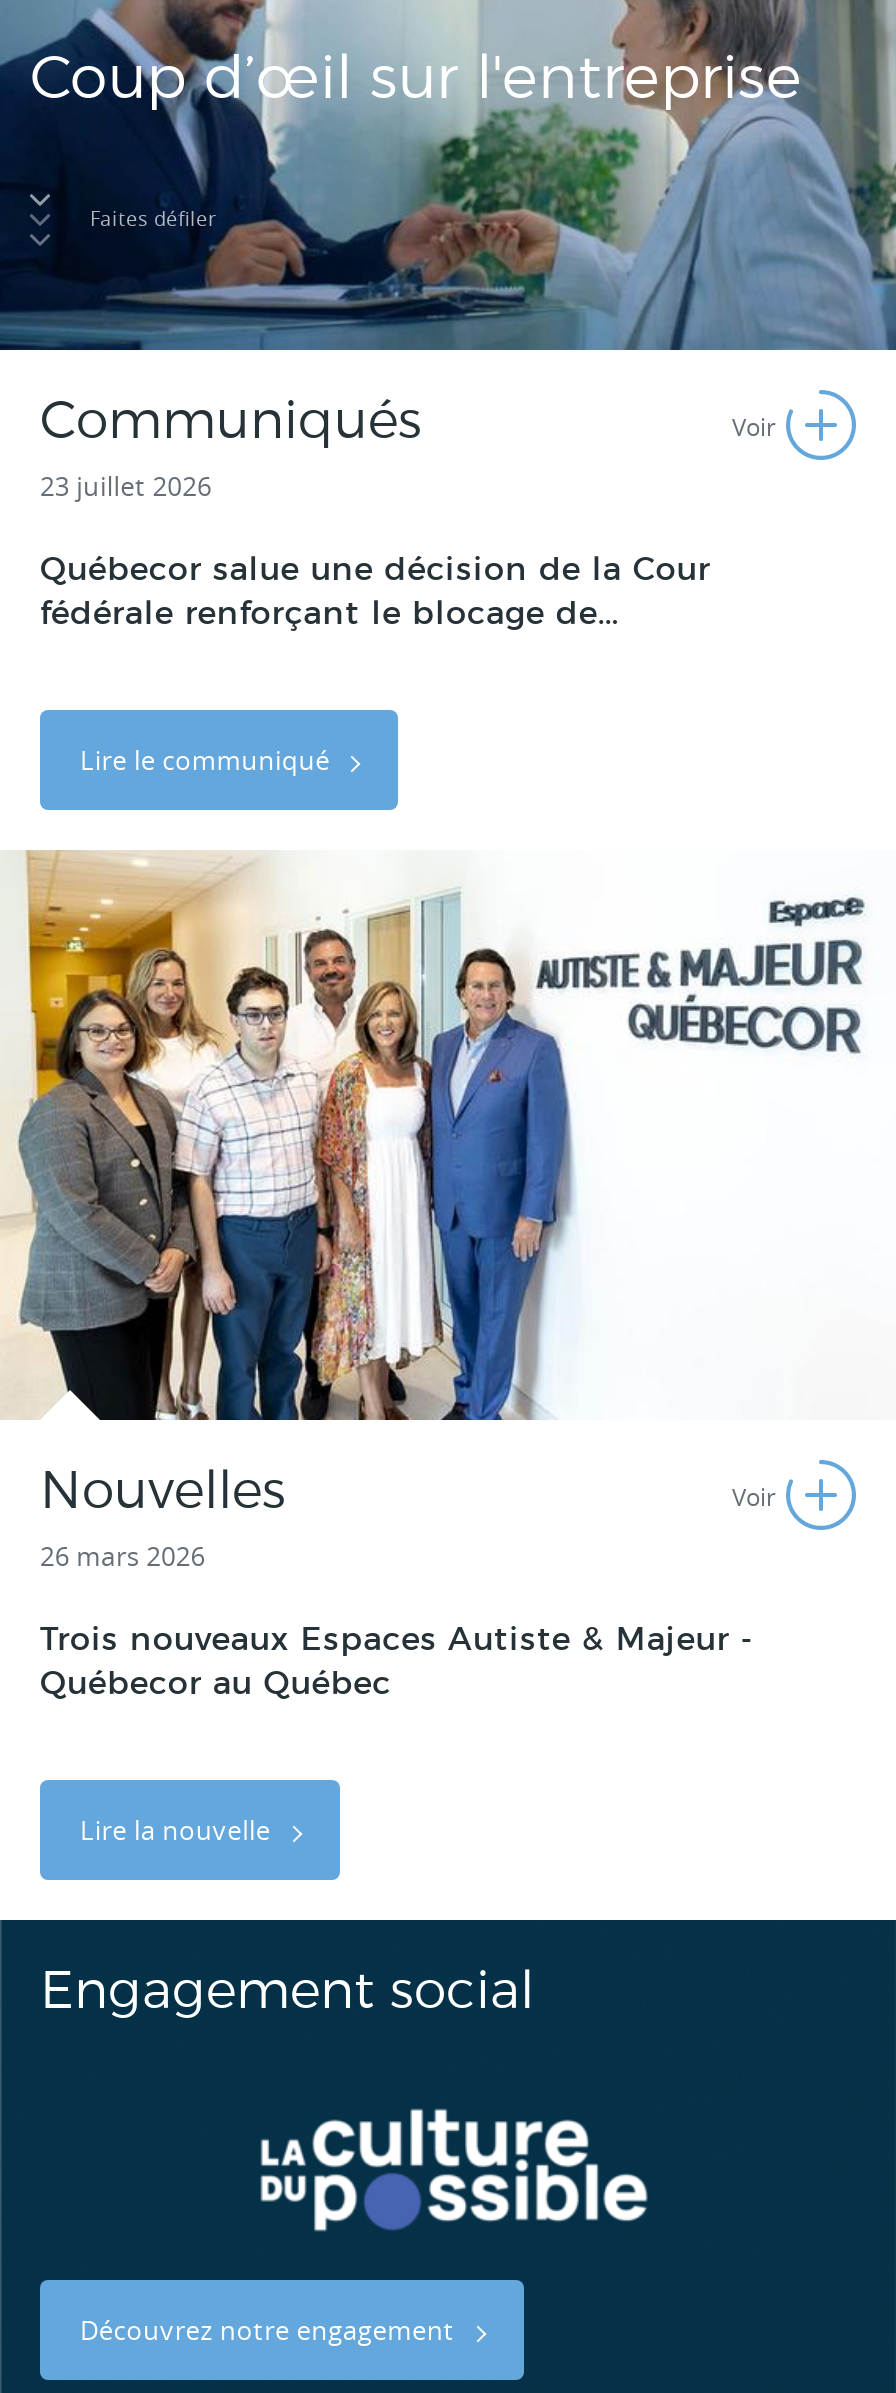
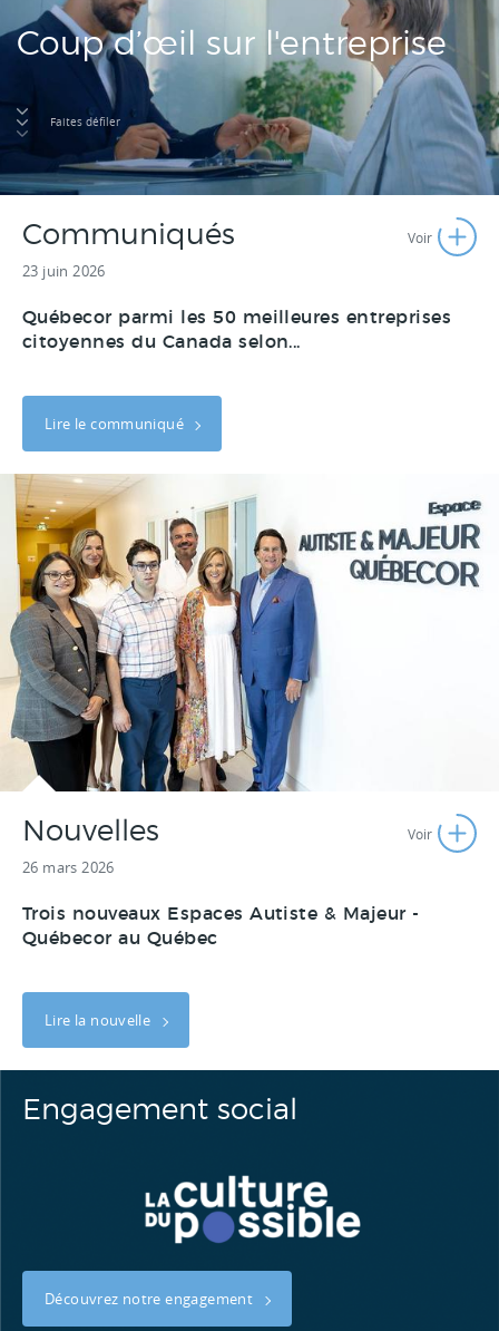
[40,468,212,504] 23 juillet 2026 -> [22,261,105,281] 23 juin 2026
[40,554,710,630] Québecor salue une décision de la Cour | fédérale renforçant le blocage de... -> [22,309,451,351] Québecor parmi les 50 meilleures entreprises | citoyennes du Canada selon...

